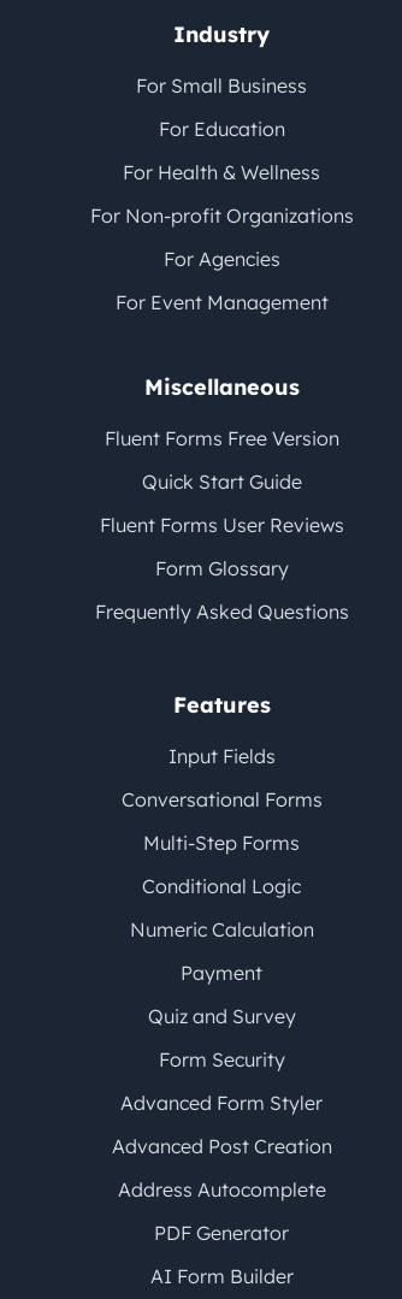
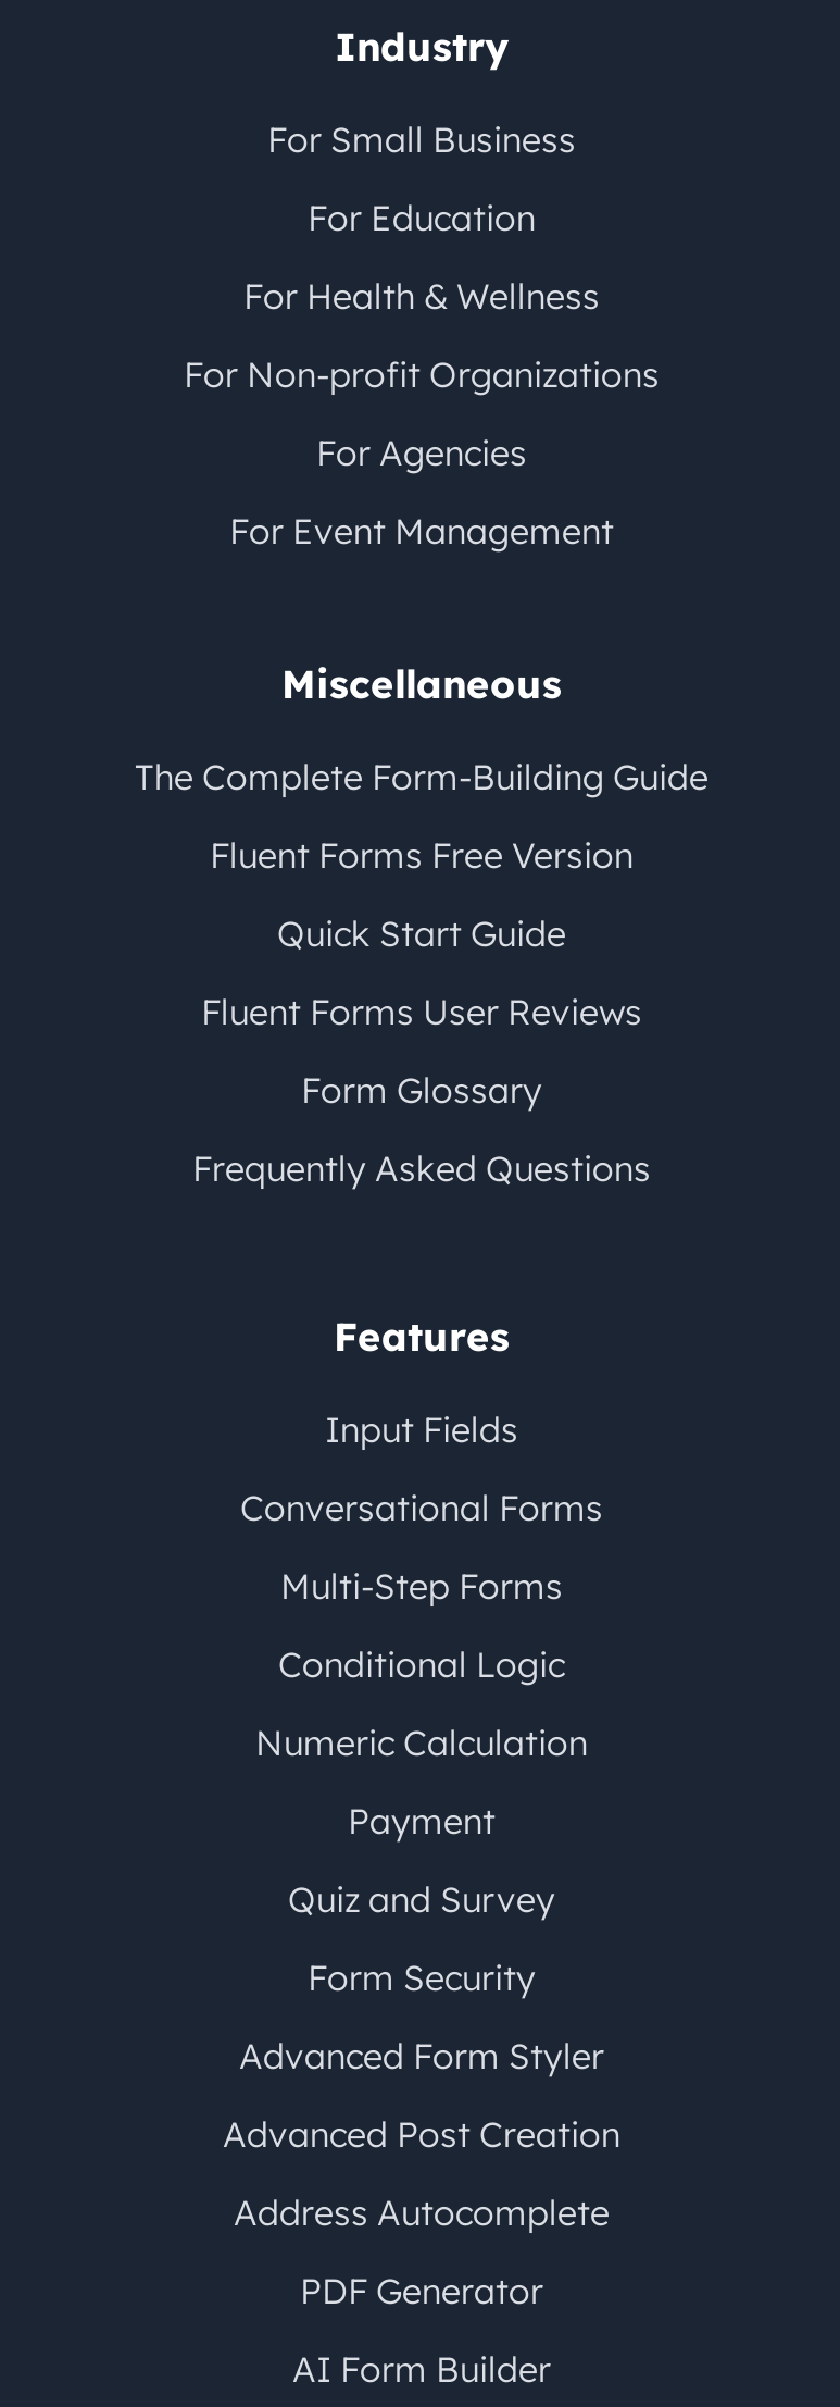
none -> [135,755,709,799] The Complete Form-Building Guide

